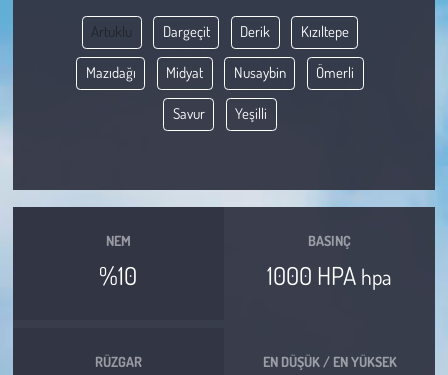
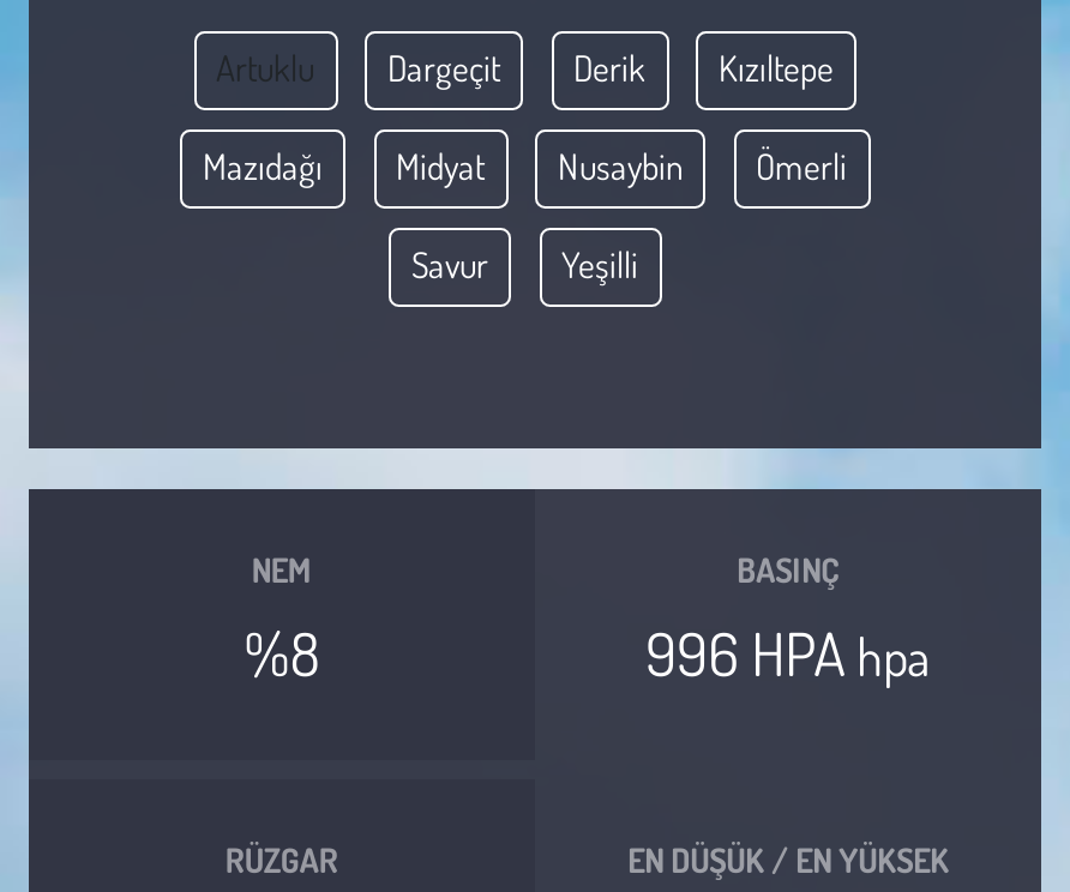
[99,260,137,291] %10 -> [244,616,319,691] %8
[267,260,392,291] 1000 HPA hpa -> [646,616,931,691] 996 HPA hpa

